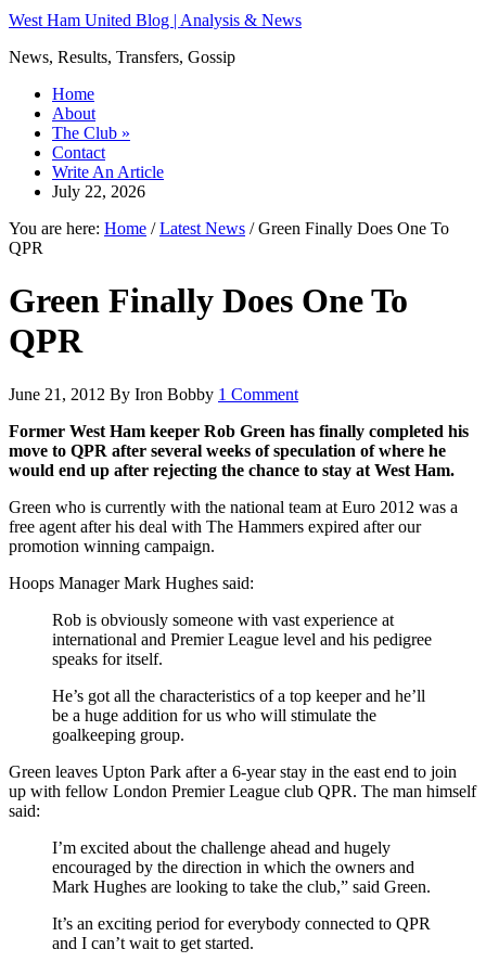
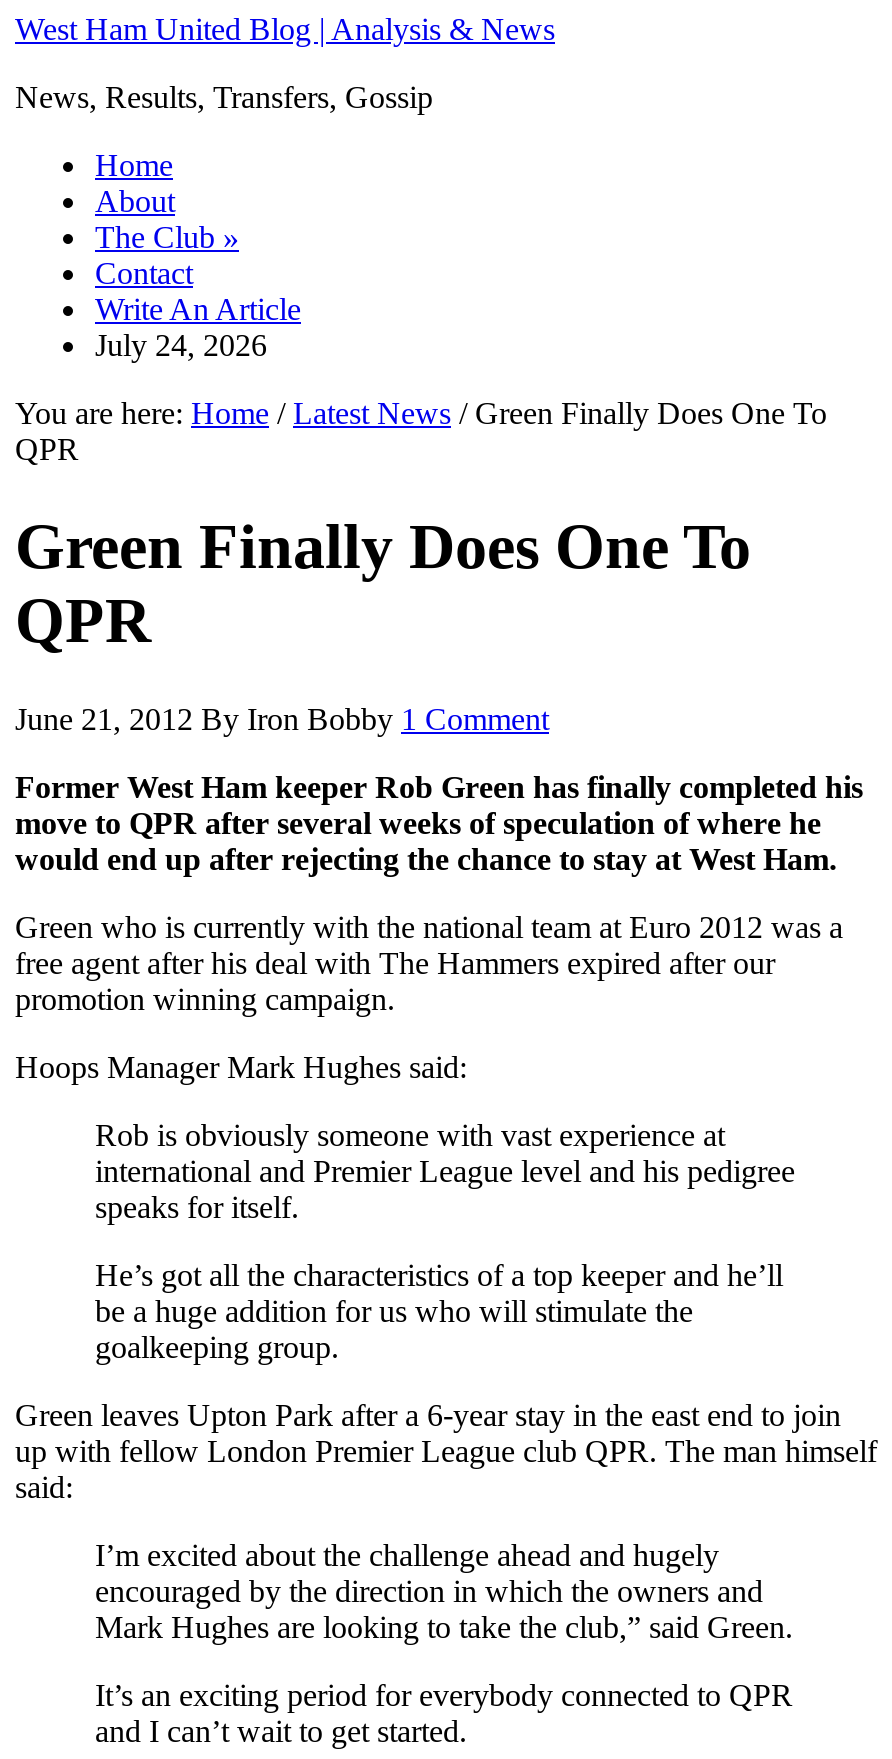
[52,182,145,201] July 22, 2026 -> [95,328,267,362] July 24, 2026

